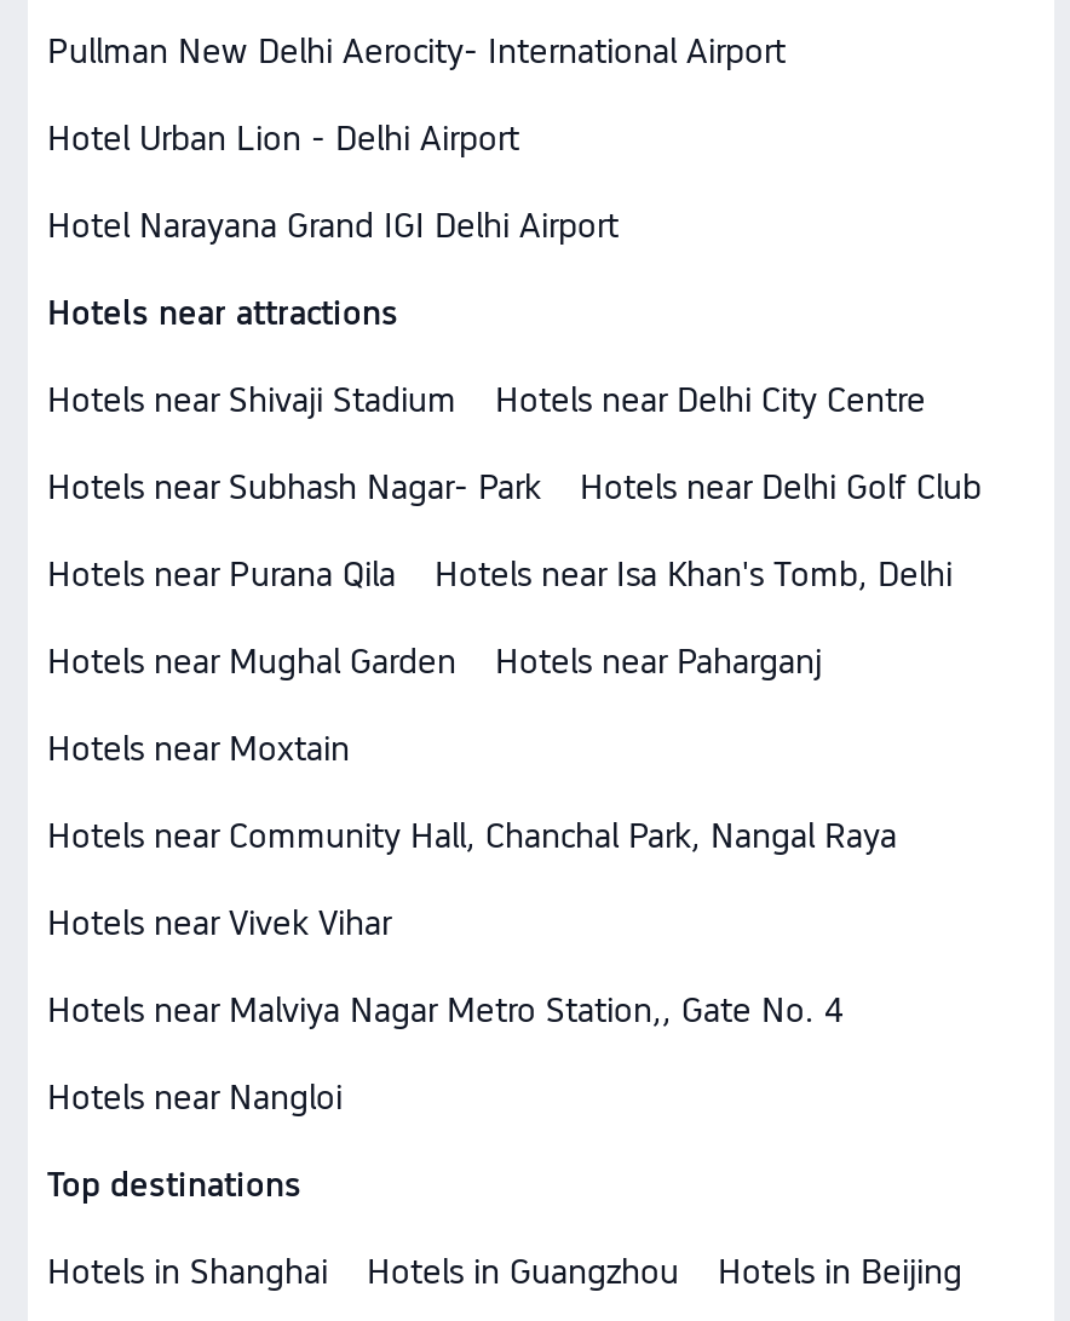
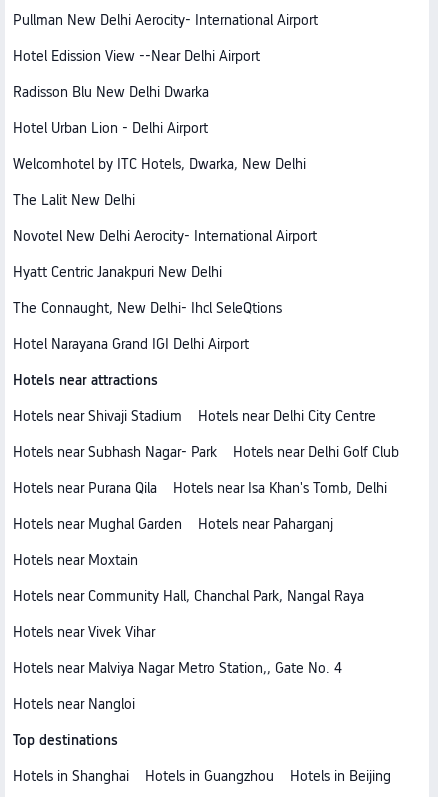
none -> [13,48,260,100] Hotel Edission View --Near Delhi Airport | Radisson Blu New Delhi Dwarka
none -> [13,156,317,316] Welcomhotel by ITC Hotels, Dwarka, New Delhi | The Lalit New Delhi | Novotel New Delhi Aerocity- International Airport | Hyatt Centric Janakpuri New Delhi | The Connaught, New Delhi- Ihcl SeleQtions

